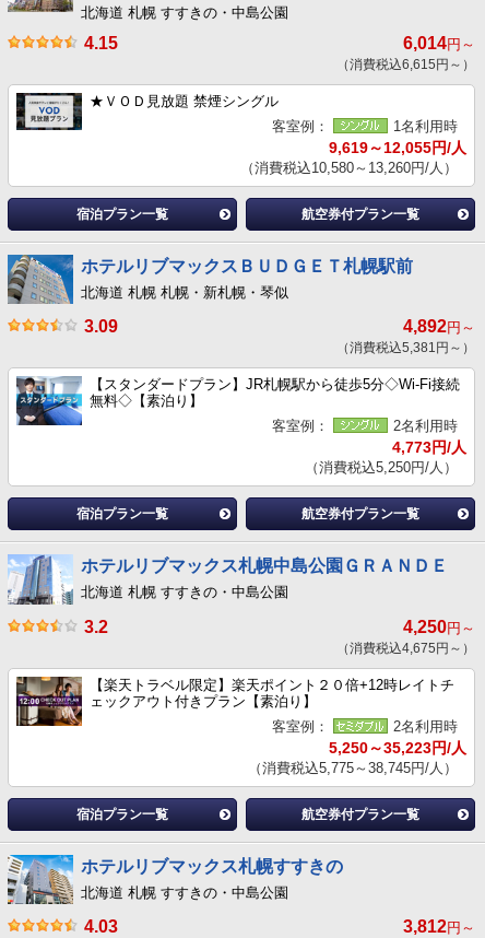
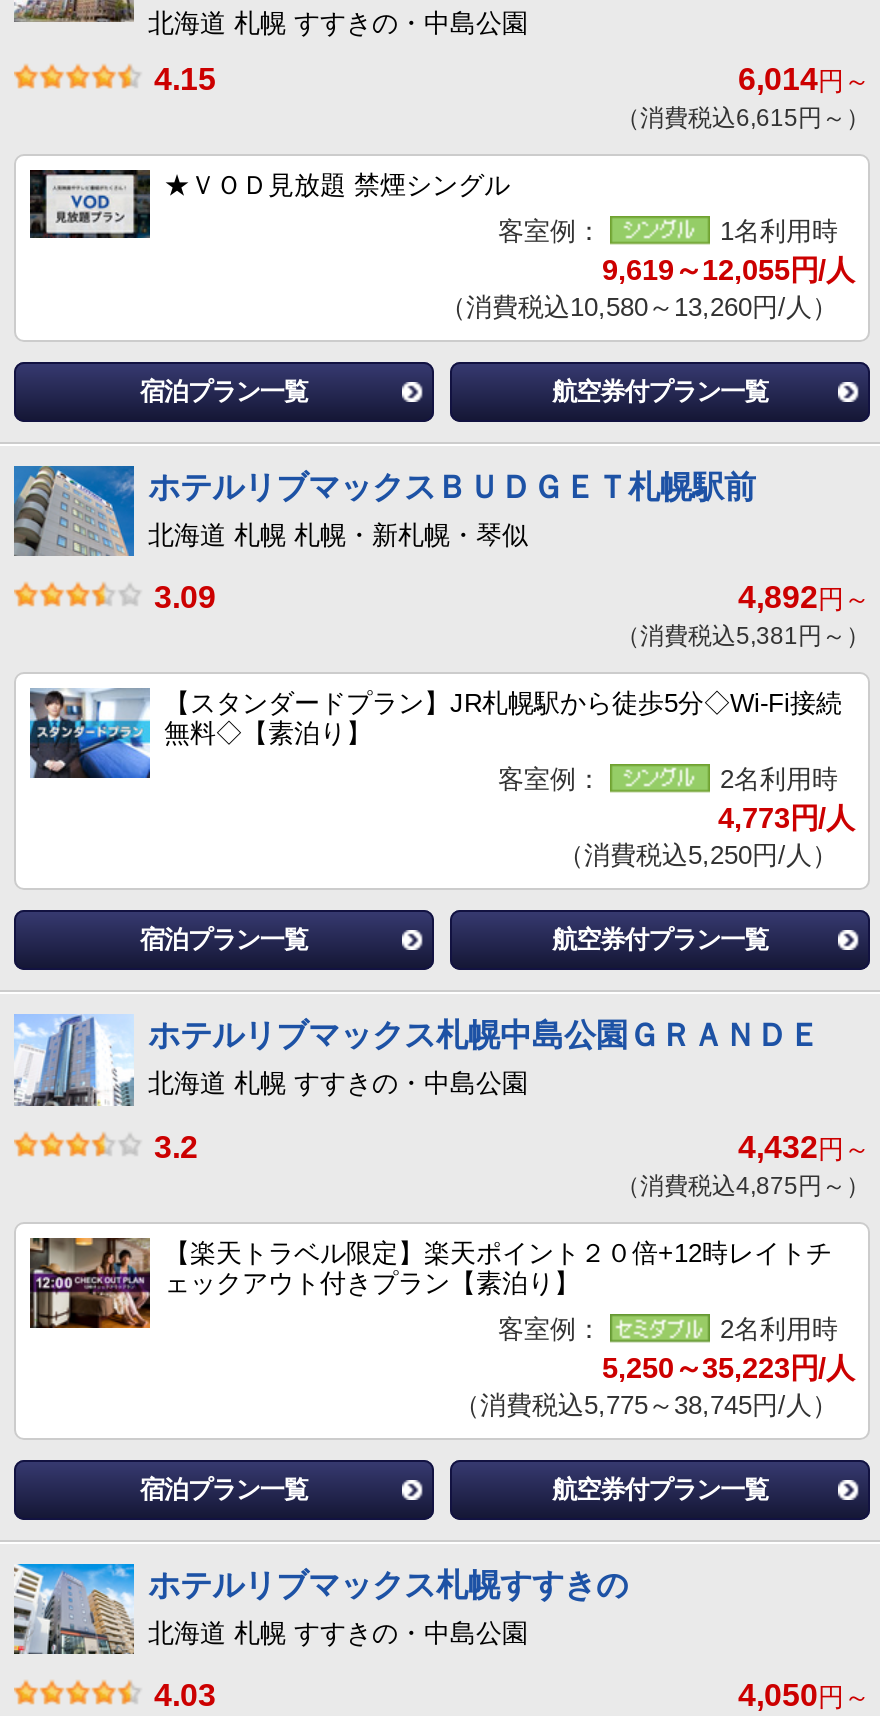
[403,617,475,636] 4,250円～ -> [738,1129,870,1163] 4,432円～
[336,640,475,656] （消費税込4,675円～） -> [616,1171,870,1199] （消費税込4,875円～）
[403,917,475,936] 3,812円～ -> [738,1678,870,1712] 4,050円～

